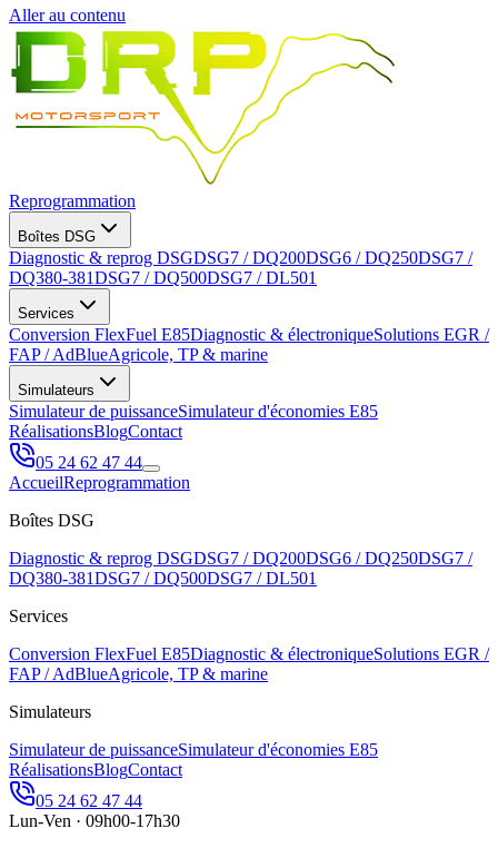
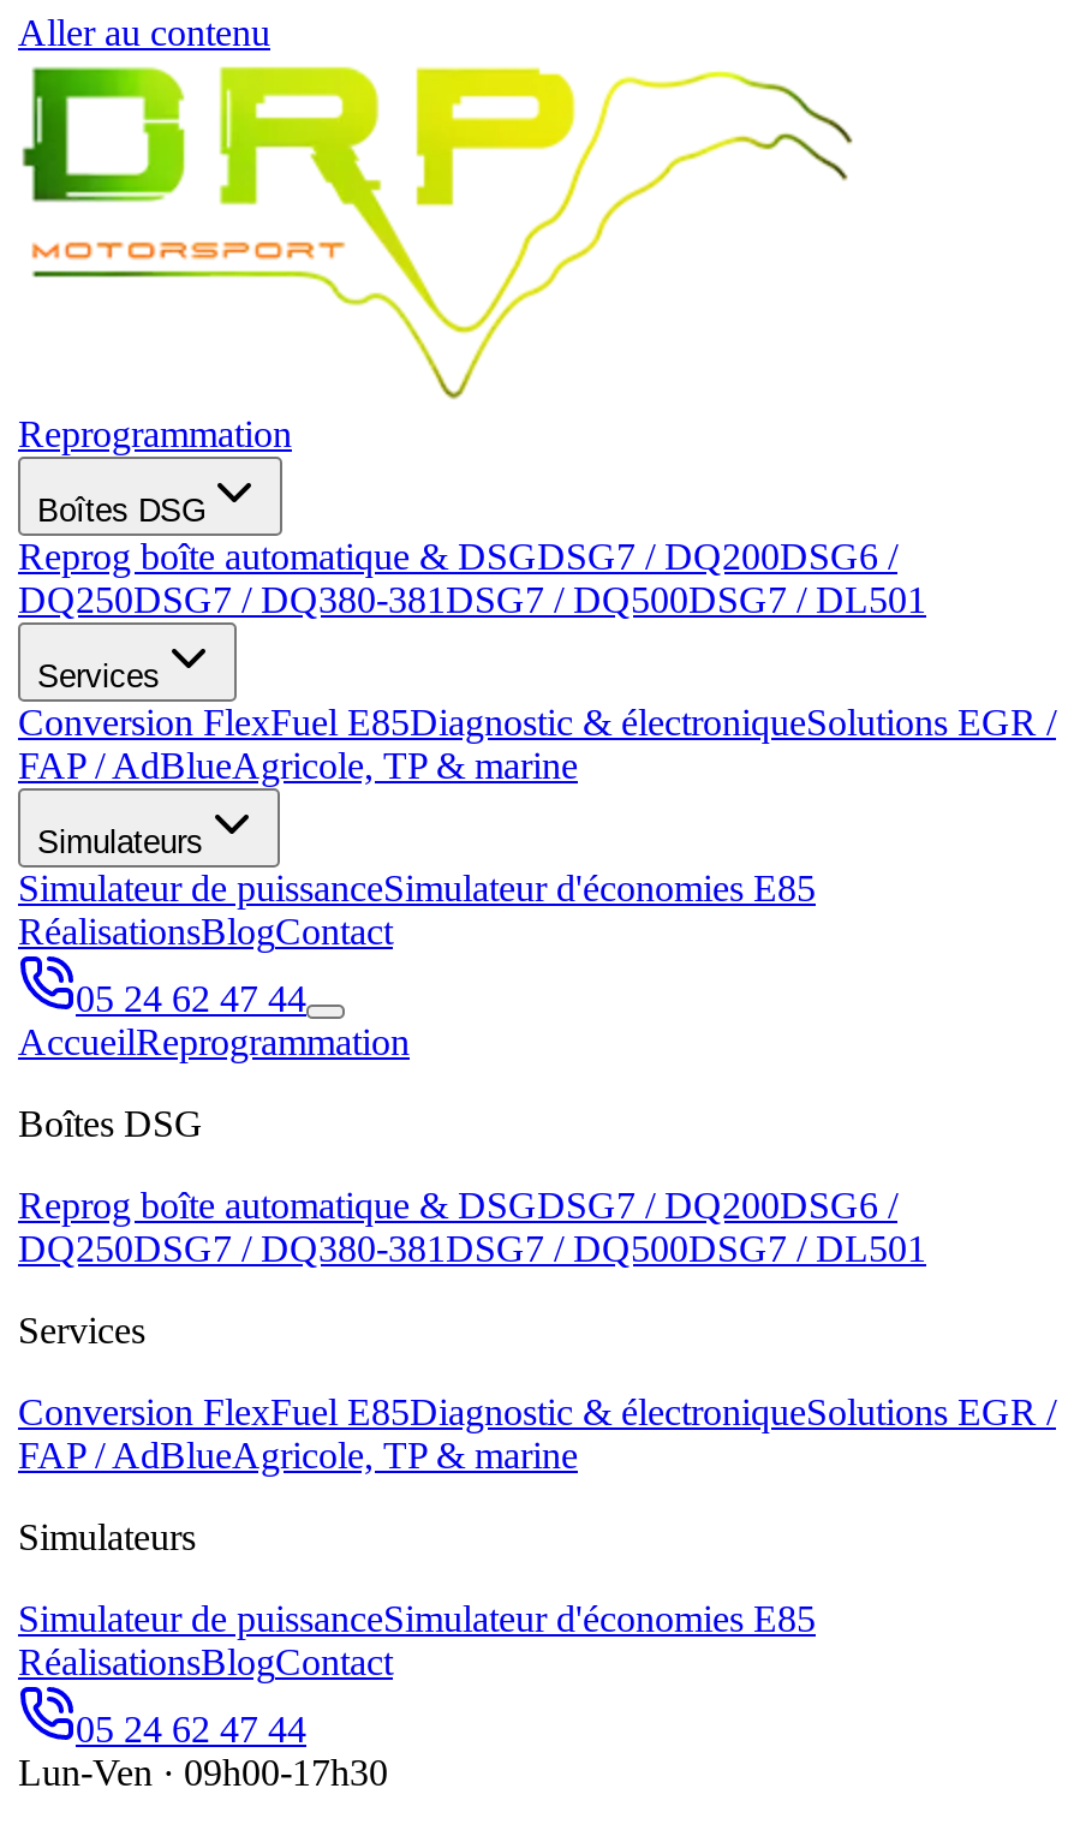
[9,248,472,287] Diagnostic & reprog DSGDSG7 / DQ200DSG6 / DQ250DSG7 / | DQ380-381DSG7 / DQ500DSG7 / DL501 -> [18,536,926,620] Reprog boîte automatique & DSGDSG7 / DQ200DSG6 / | DQ250DSG7 / DQ380-381 DSG7 / DQ500DSG7 / DL501
[9,549,472,588] Diagnostic & reprog DSGDSG7 / DQ200DSG6 / DQ250DSG7 / | DQ380-381DSG7 / DQ500DSG7 / DL501 -> [18,1185,926,1269] Reprog boîte automatique & DSGDSG7 / DQ200DSG6 / | DQ250DSG7 / DQ380-381 DSG7 / DQ500DSG7 / DL501

